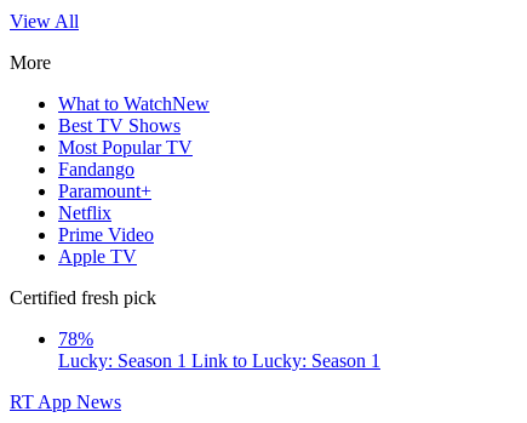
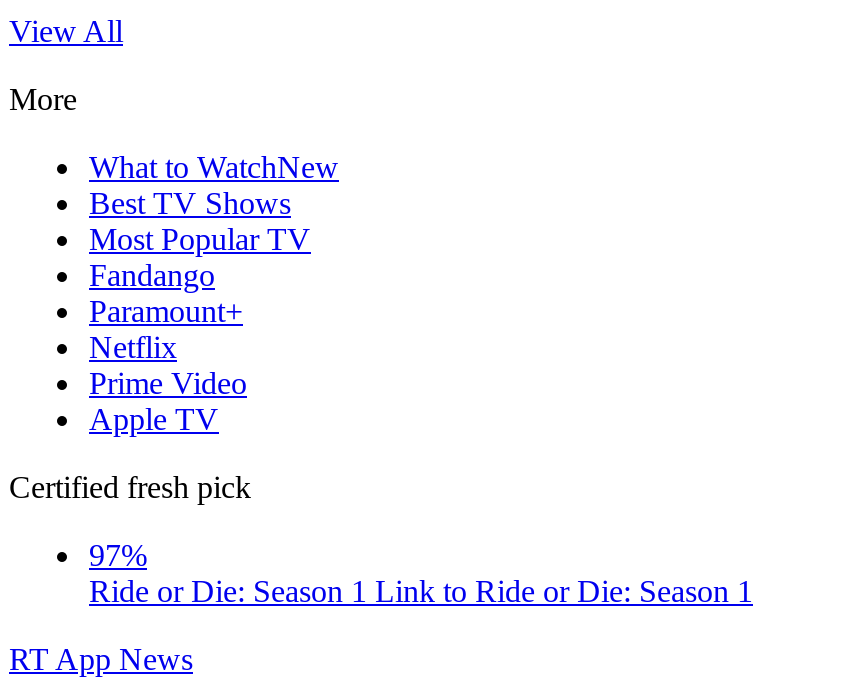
[58,328,380,371] 78% | Lucky: Season 1 Link to Lucky: Season 1 -> [89,538,753,608] 97% | Ride or Die: Season 1 Link to Ride or Die: Season 1

